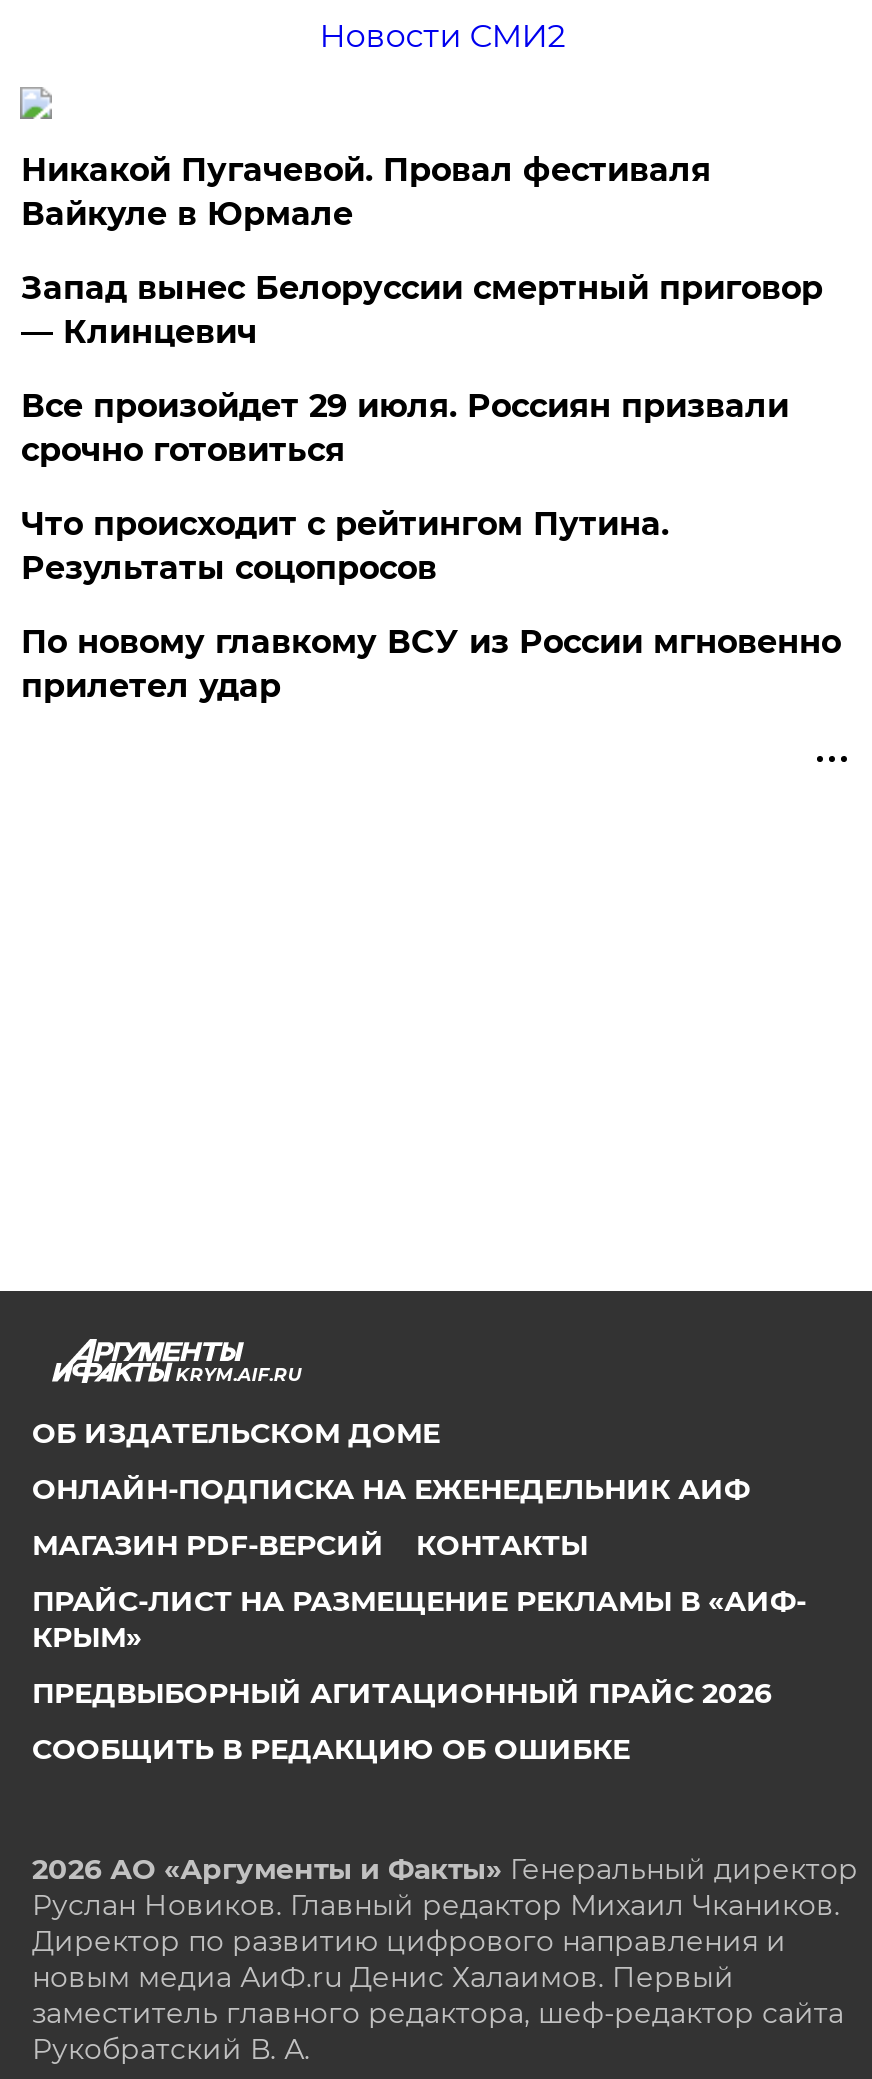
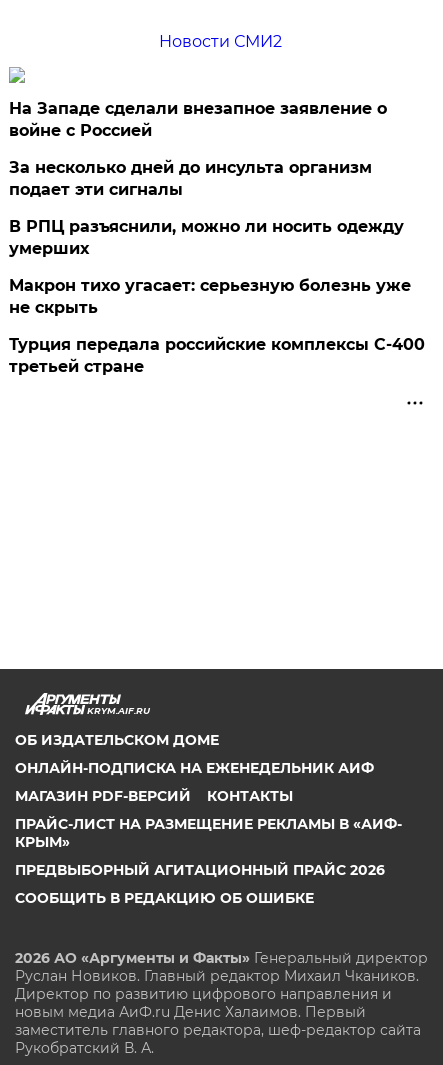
[21,151,711,233] Никакой Пугачевой. Провал фестиваля | Вайкуле в Юрмале -> [9,99,387,140] На Западе сделали внезапное заявление о | войне с Россией
[21,269,823,351] Запад вынес Белоруссии смертный приговор | — Клинцевич -> [9,158,372,199] За несколько дней до инсульта организм | подает эти сигналы
[21,387,789,469] Все произойдет 29 июля. Россиян призвали | срочно готовиться -> [9,217,404,258] В РПЦ разъяснили, можно ли носить одежду | умерших
[21,505,669,587] Что происходит с рейтингом Путина. | Результаты соцопросов -> [9,276,411,317] Макрон тихо угасает: серьезную болезнь уже | не скрыть
[21,623,841,705] По новому главкому ВСУ из России мгновенно | прилетел удар -> [9,335,425,376] Турция передала российские комплексы С-400 | третьей стране

